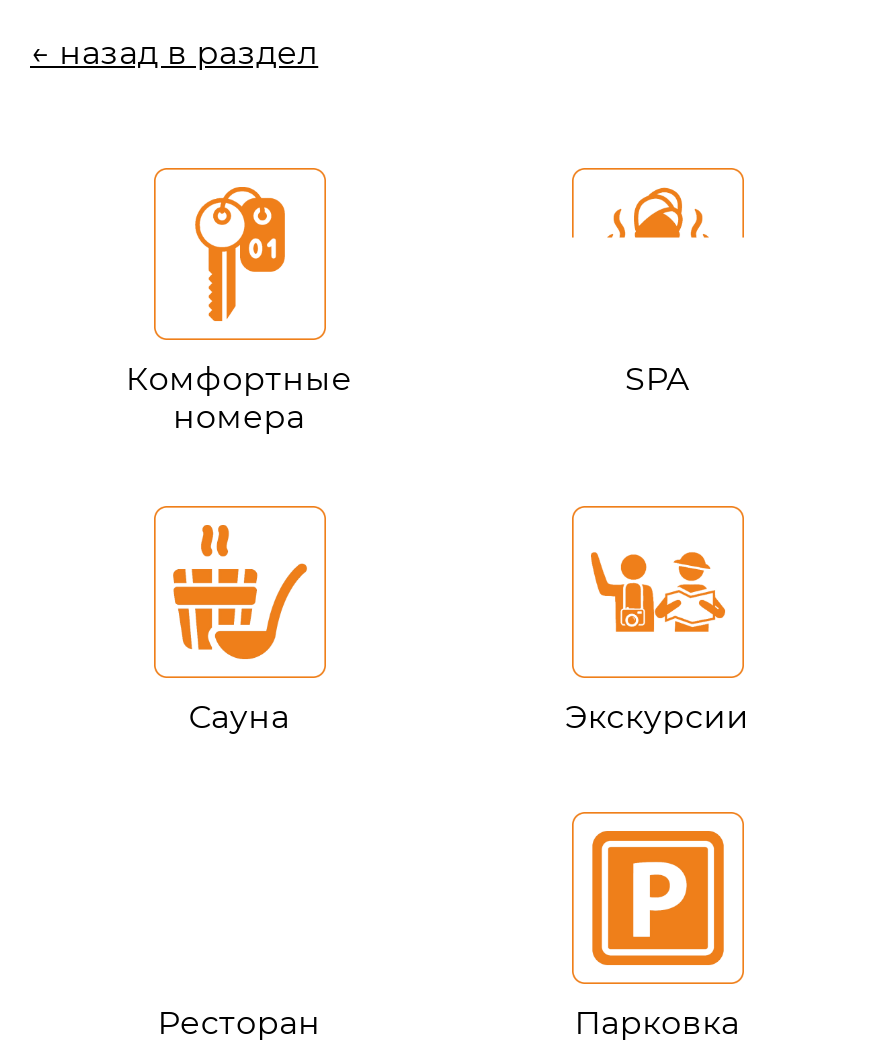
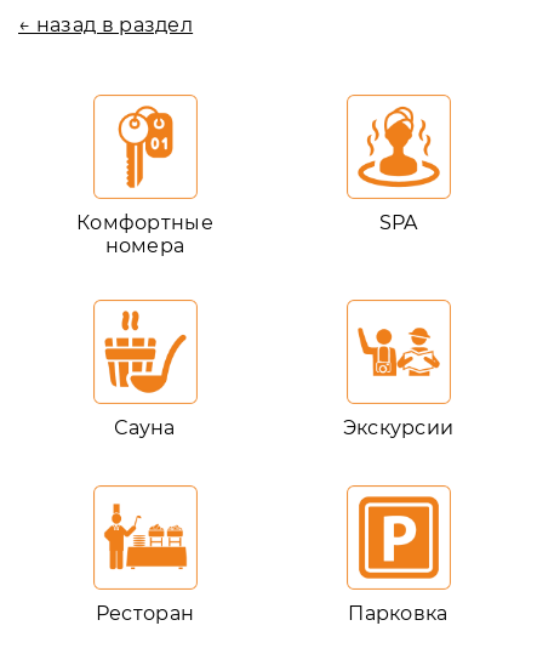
none -> [345,136,452,200] [image]
none -> [92,484,199,591] [image]

